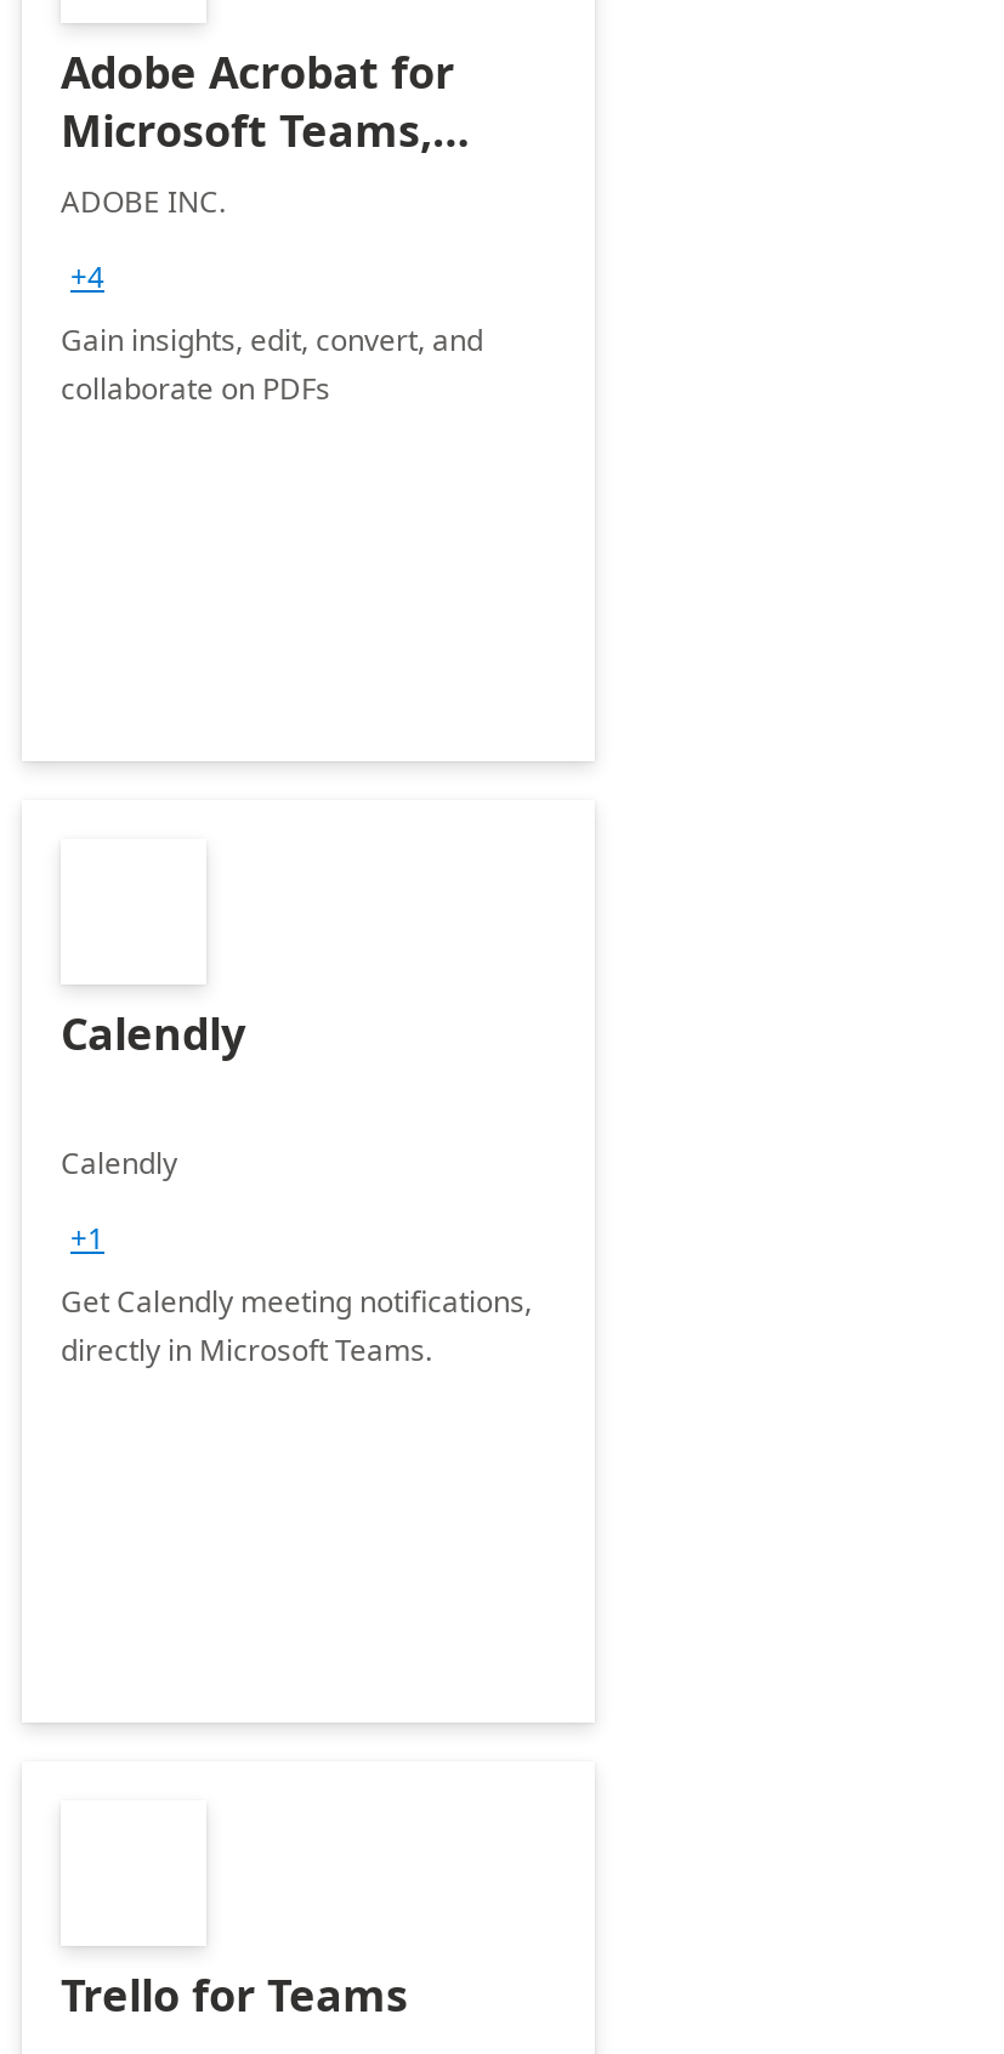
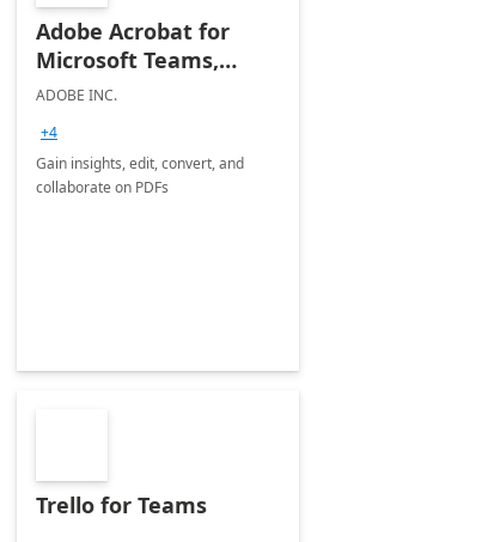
[61,1004,532,1371] Calendly | Calendly | +1 | Get Calendly meeting notifications, | directly in Microsoft Teams. -> none

